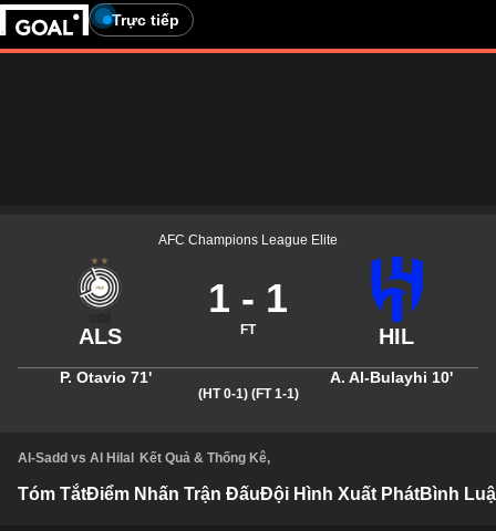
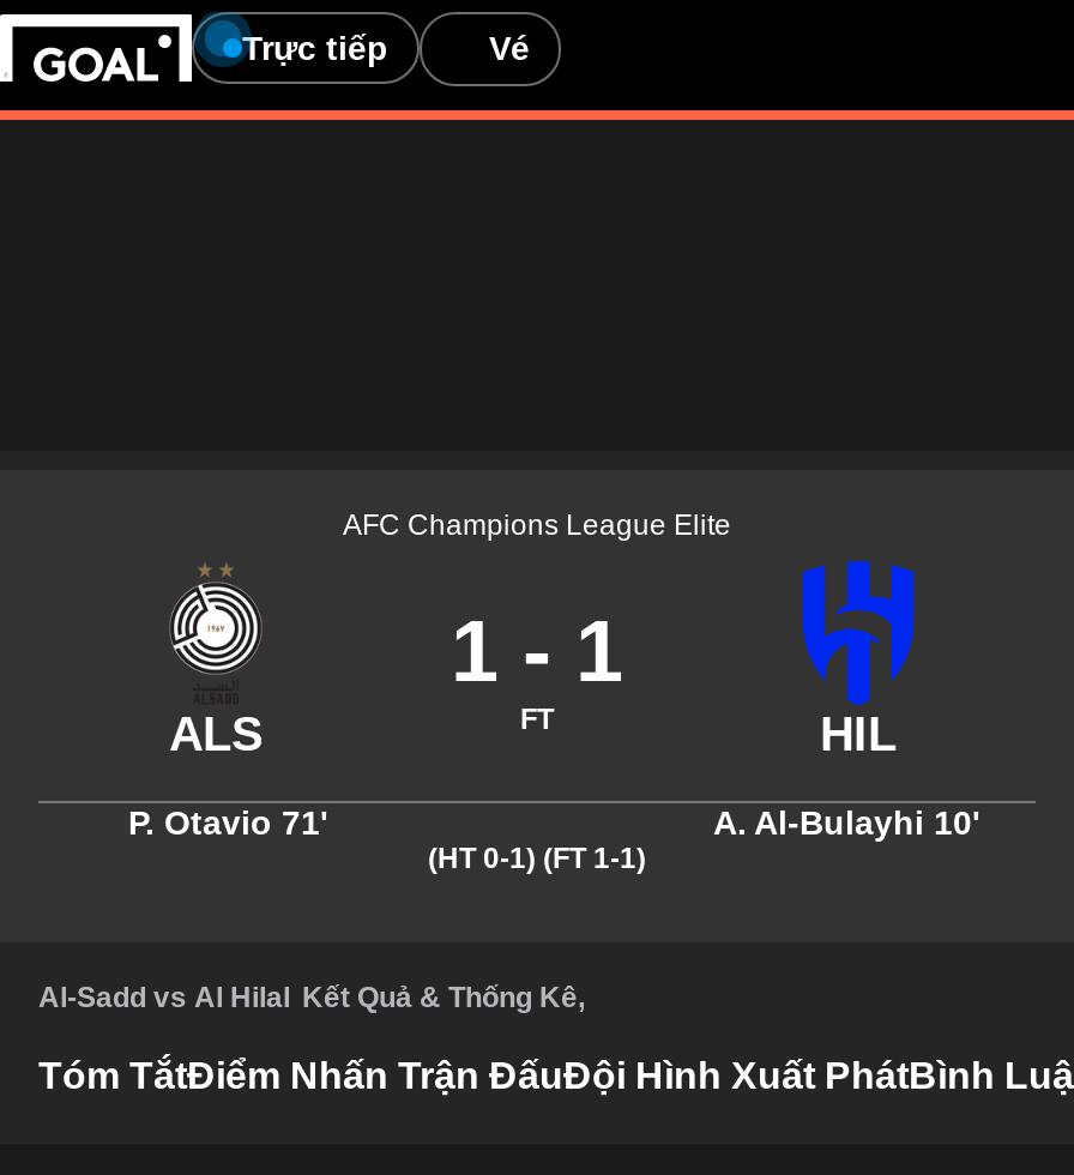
none -> [489,28,530,66] Vé

